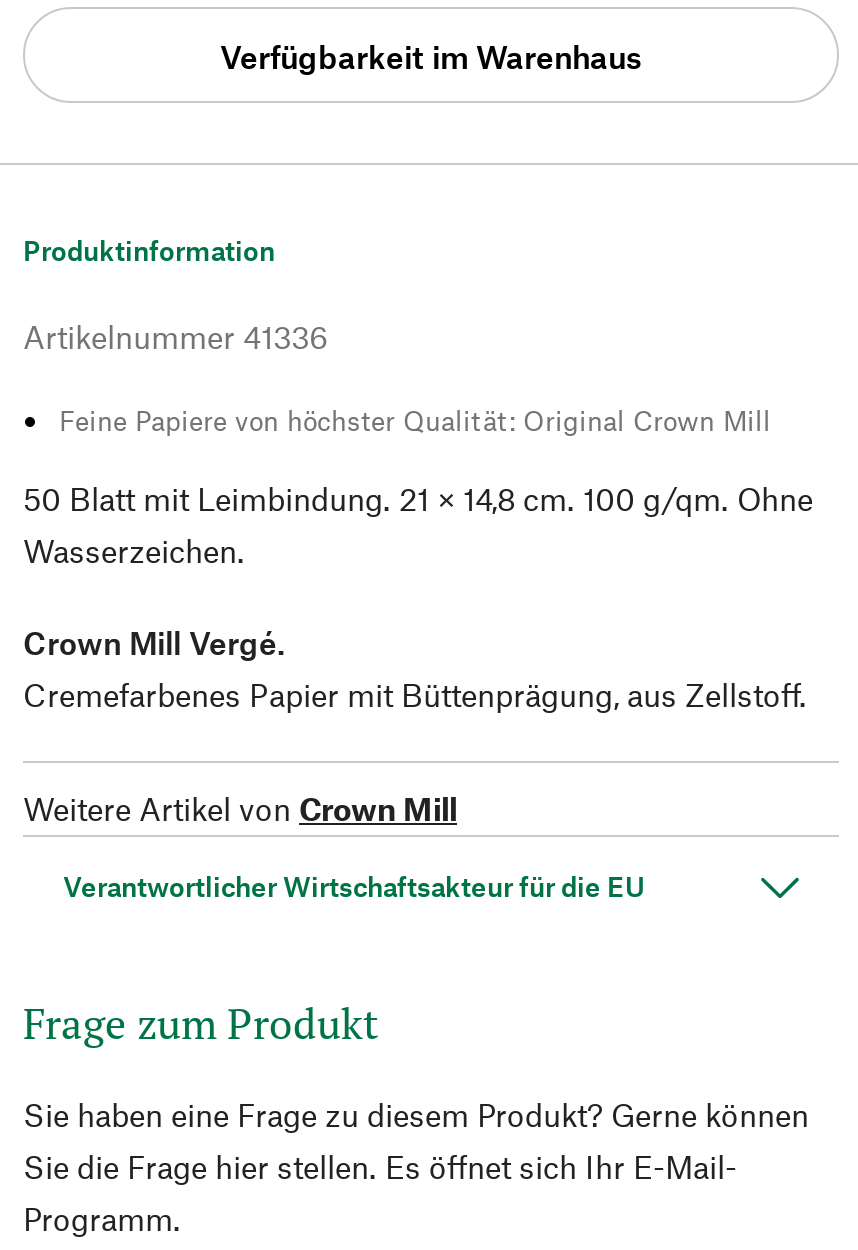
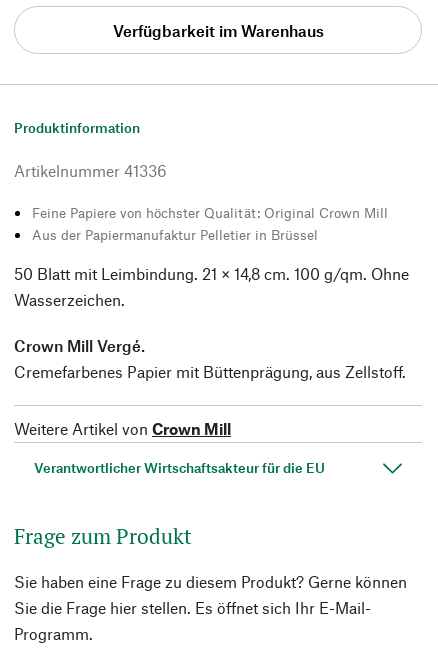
none -> [32,226,318,243] Aus der Papiermanufaktur Pelletier in Brüssel

